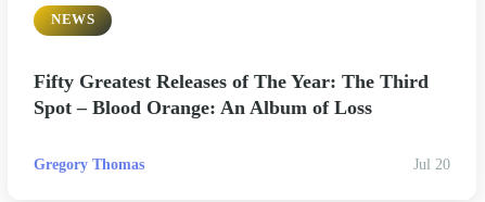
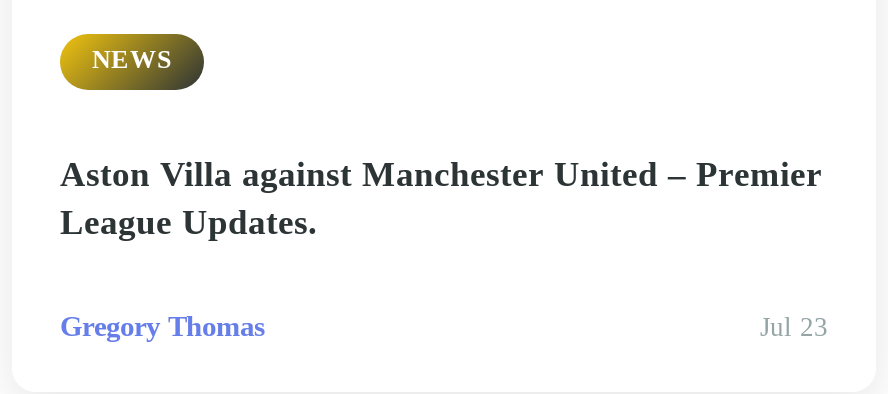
[34,71,429,119] Fifty Greatest Releases of The Year: The Third | Spot – Blood Orange: An Album of Loss -> [60,154,822,242] Aston Villa against Manchester United – Premier | League Updates.
[413,156,450,172] Jul 20 -> [760,311,828,341] Jul 23

